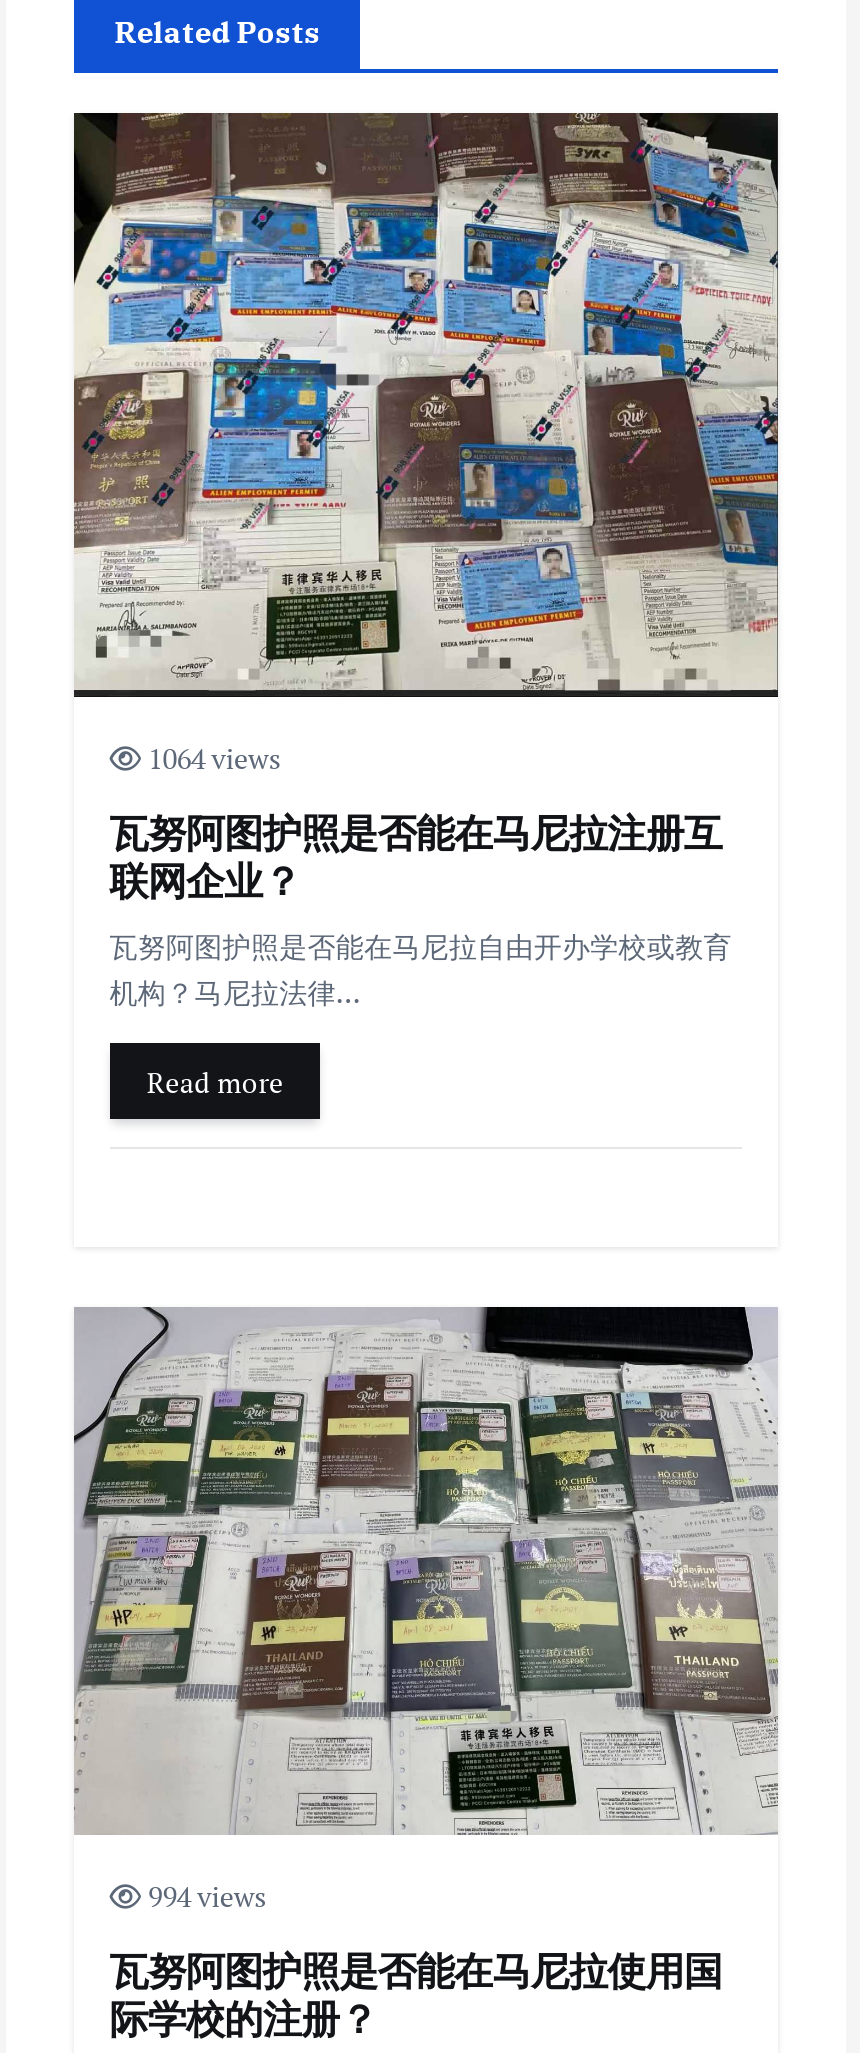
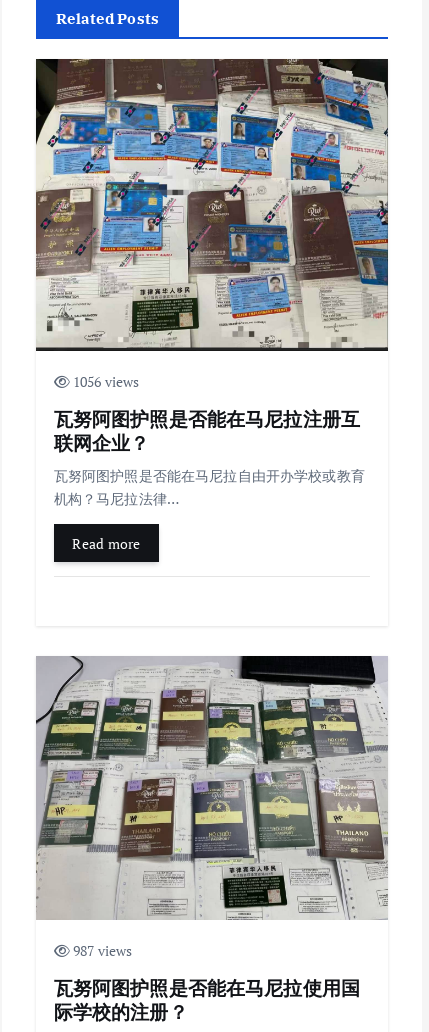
[142,740,281,778] 1064 views -> [70,372,139,391] 1056 views
[142,1877,267,1915] 994 views -> [70,941,132,960] 987 views

